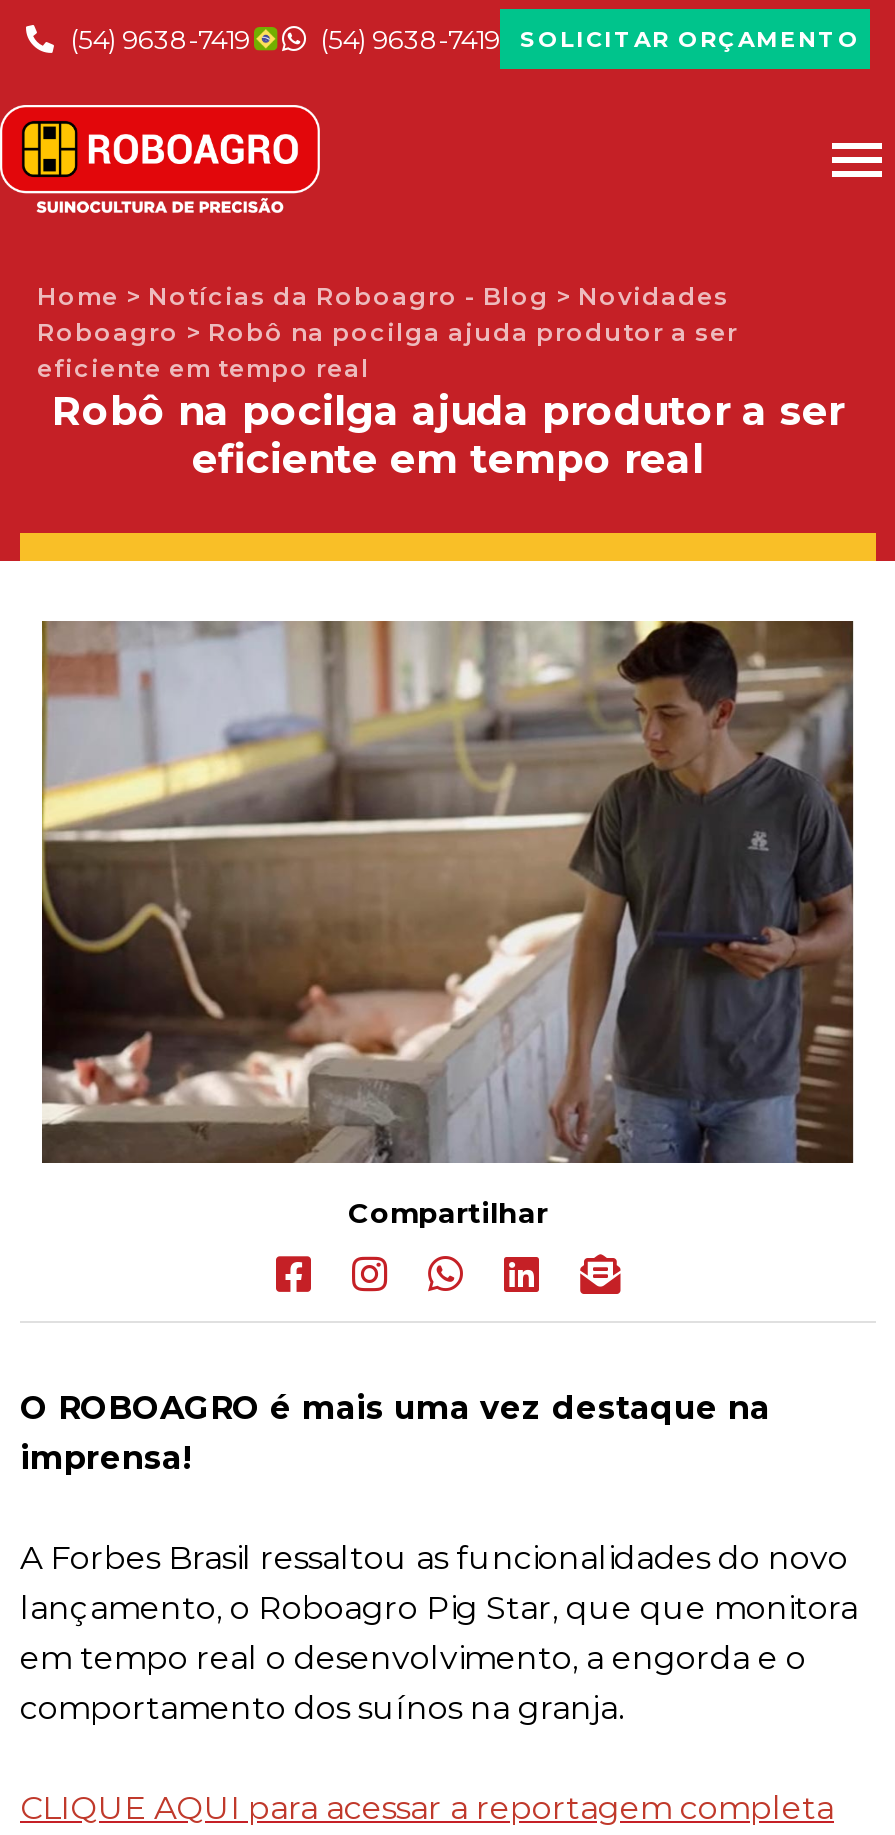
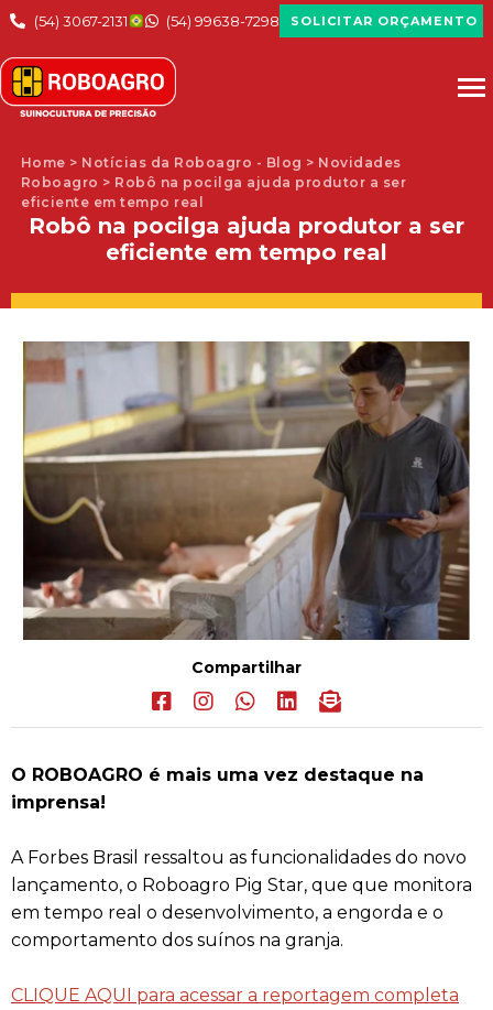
[64,22,250,54] (54) 9638-7419 -> [31,12,128,29] (54) 3067-2131
[320,22,860,54] (54) 9638-7419 SOLICITAR ORÇAMENTO -> [166,12,478,29] (54) 99638-7298 SOLICITAR ORÇAMENTO

